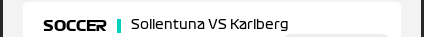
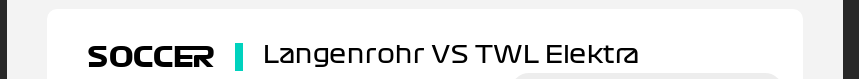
[131,19,288,31] Sollentuna VS Karlberg -> [263,43,639,67] Langenrohr VS TWL Elektra

